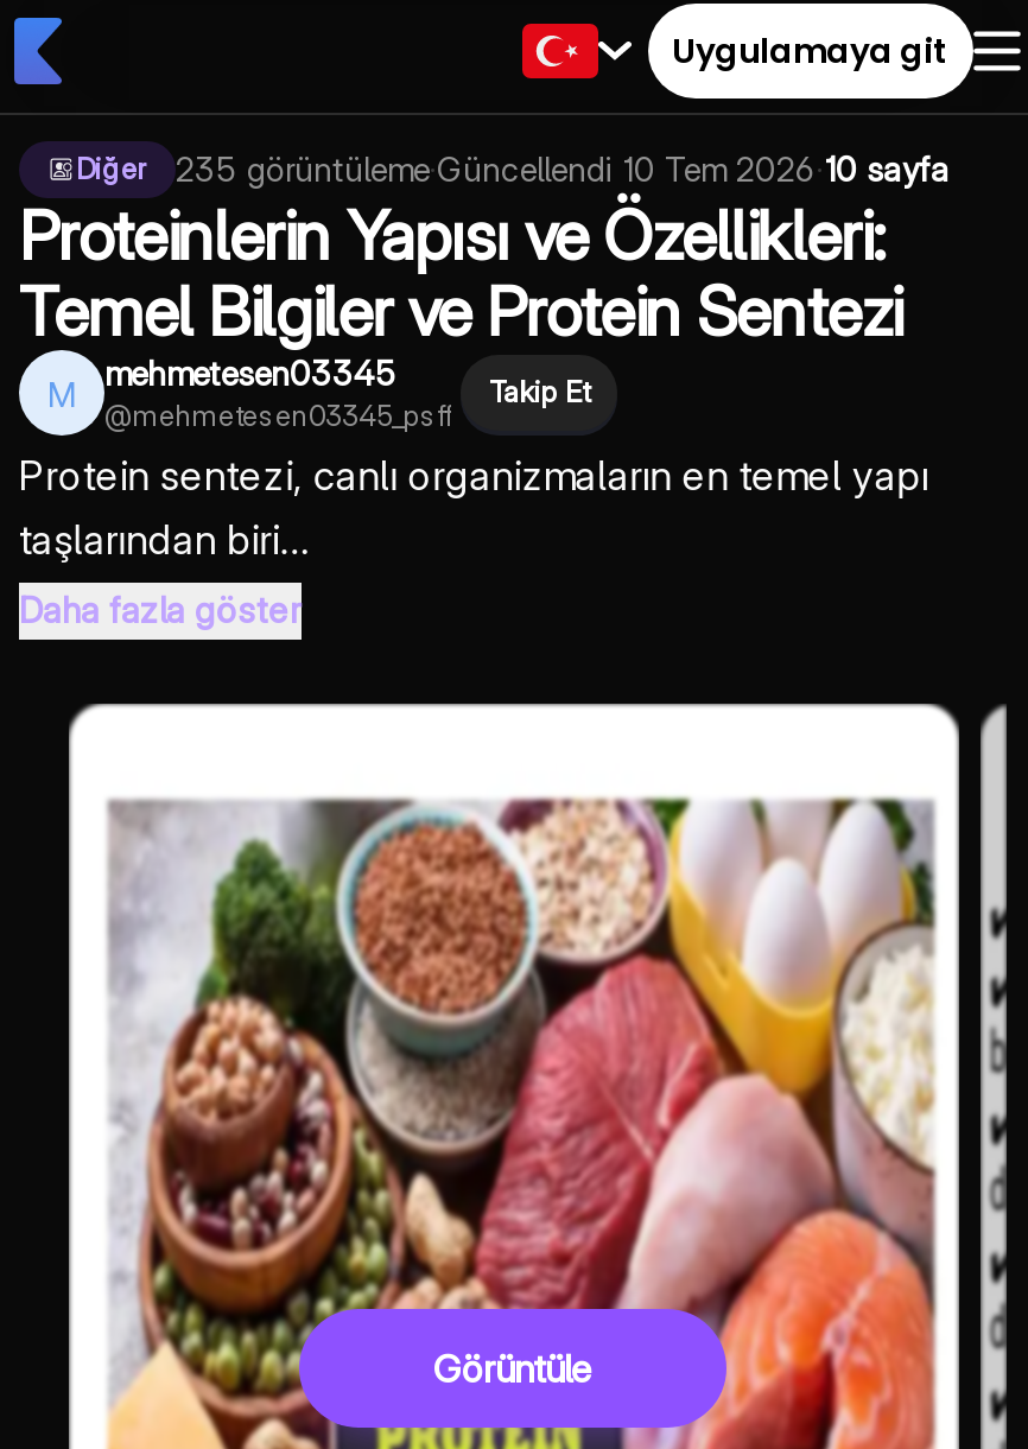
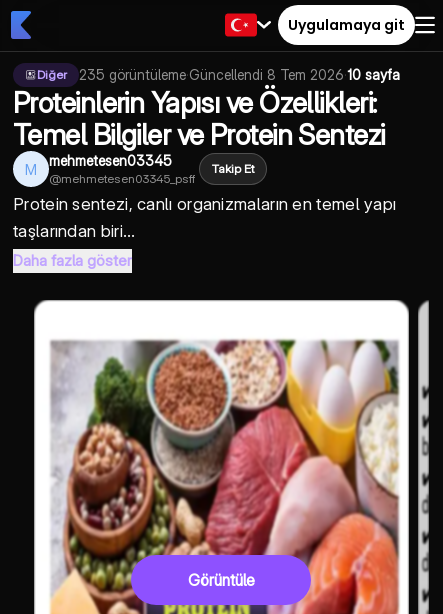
[176,148,950,189] 235 görüntüleme · Güncellendi 10 Tem 2026 · 10 sayfa -> [79,66,400,83] 235 görüntüleme · Güncellendi 8 Tem 2026 · 10 sayfa

